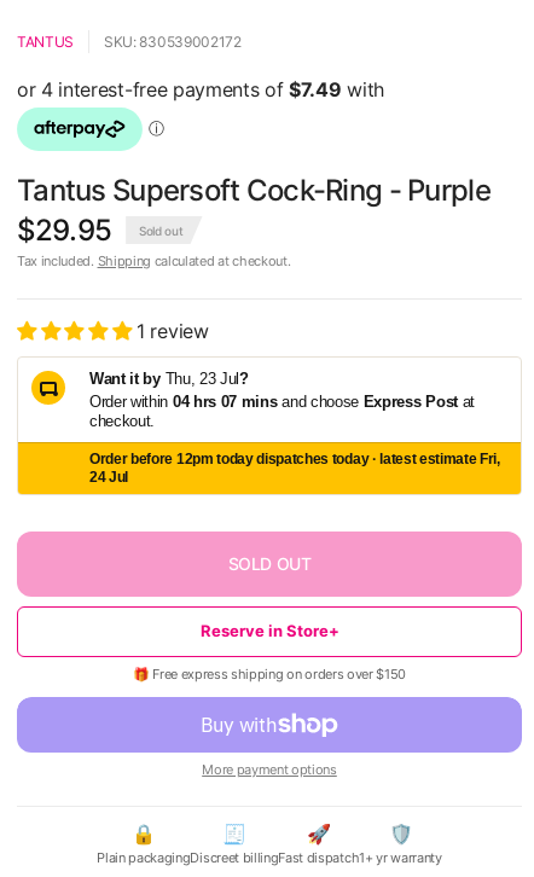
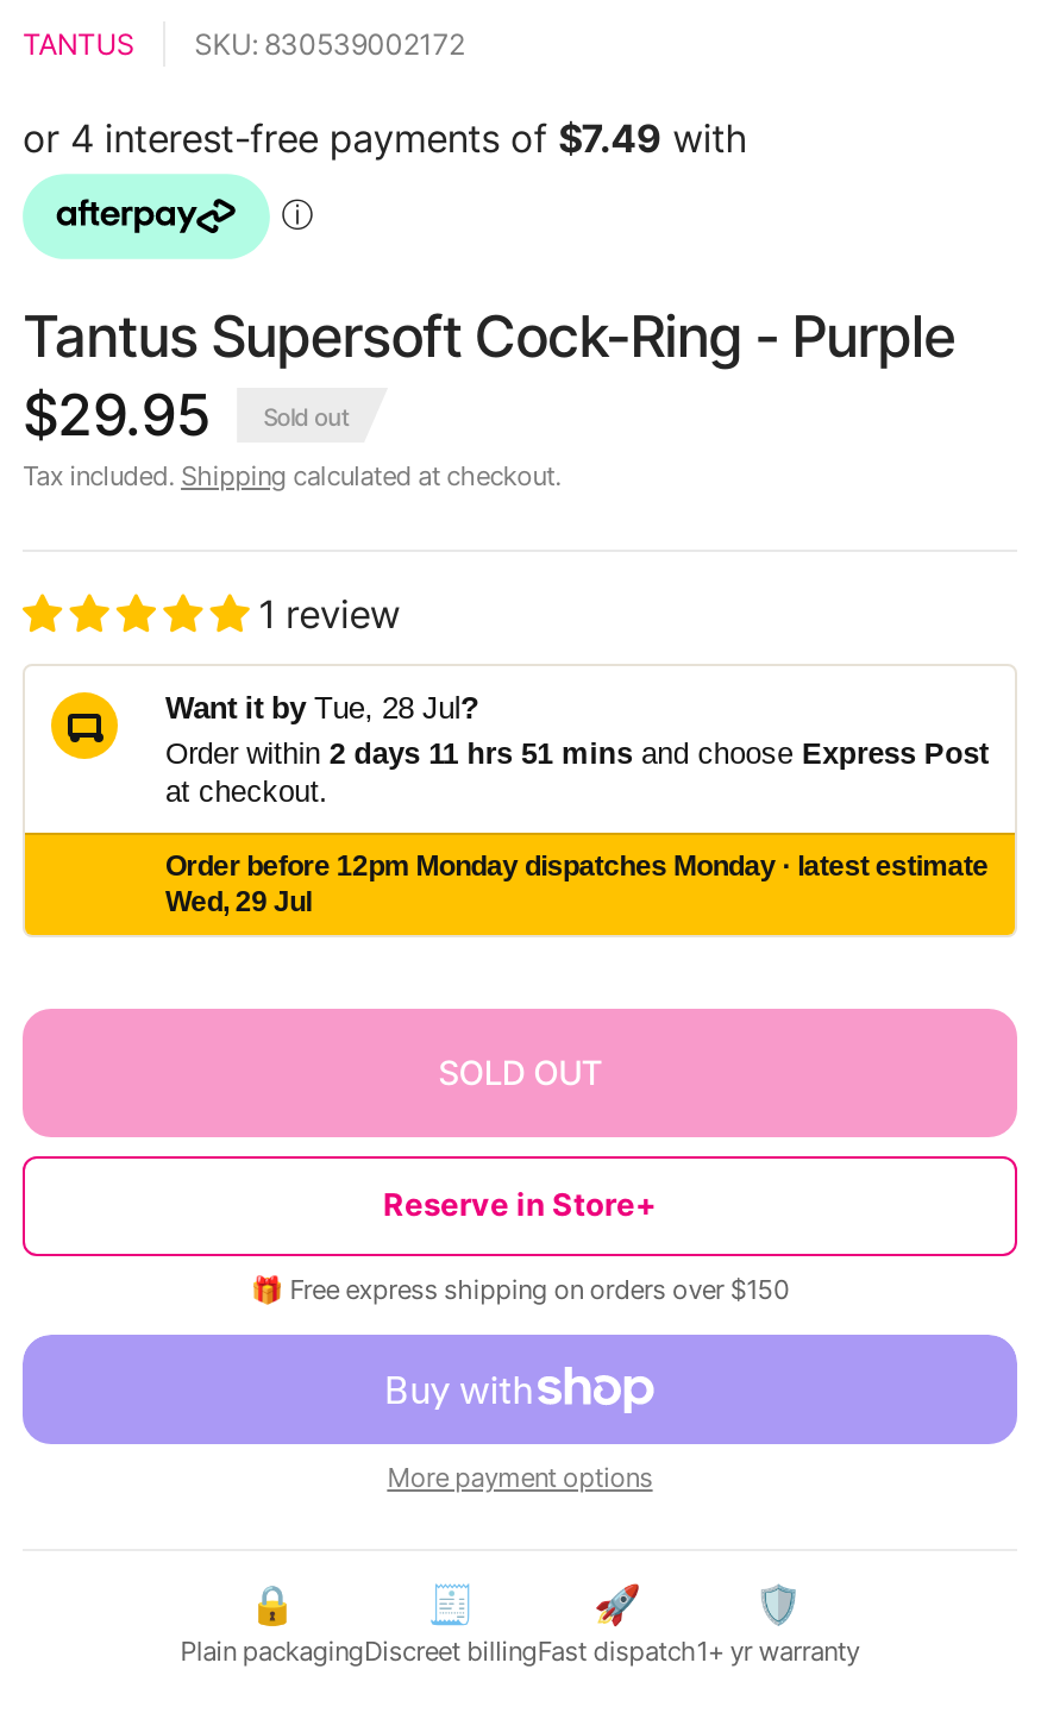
[89,369,475,429] Want it by Thu, 23 Jul? | Order within 04 hrs 07 mins and choose Express Post at | checkout. -> [165,689,988,808] Want it by Tue, 28 Jul? | Order within 2 days 11 hrs 51 mins and choose Express Post | at checkout.
[89,450,500,485] Order before 12pm today dispatches today · latest estimate Fri, | 24 Jul -> [165,848,988,917] Order before 12pm Monday dispatches Monday · latest estimate | Wed, 29 Jul

